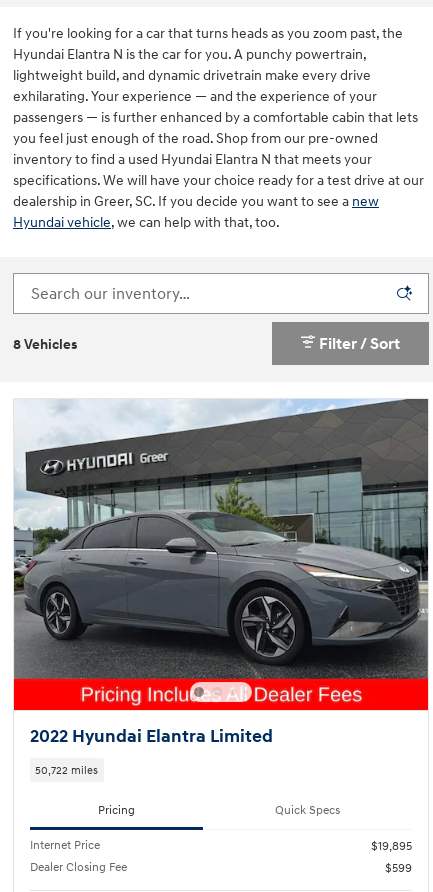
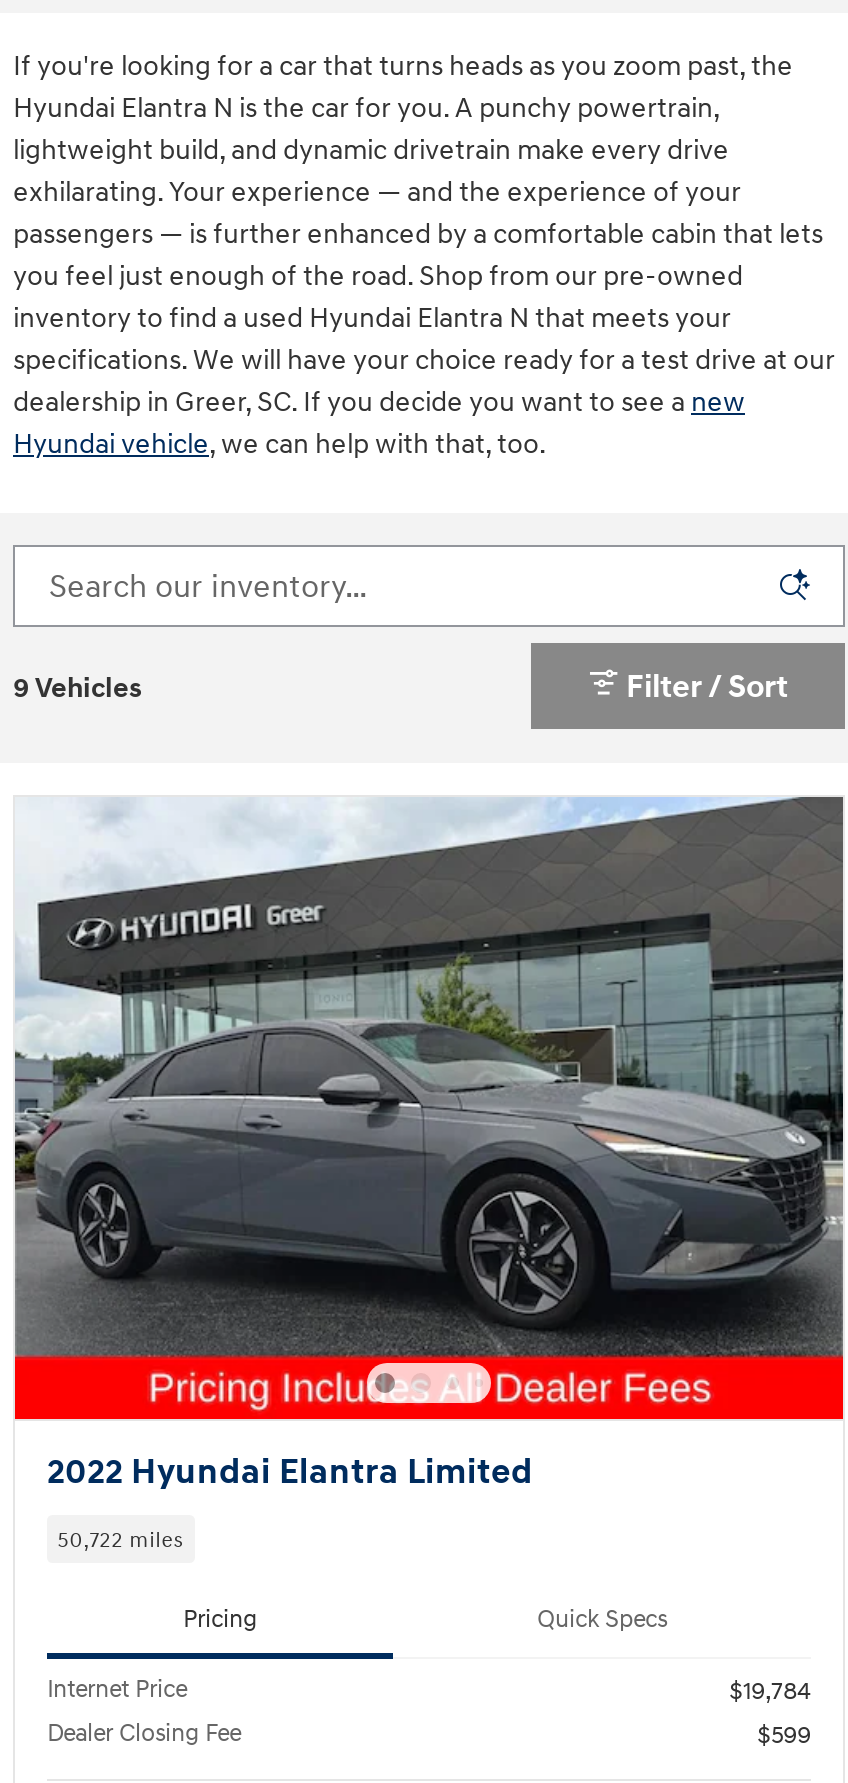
[13,336,77,353] 8 Vehicles -> [13,671,141,705] 9 Vehicles
[371,839,412,854] $19,895 -> [729,1677,811,1707] $19,784

